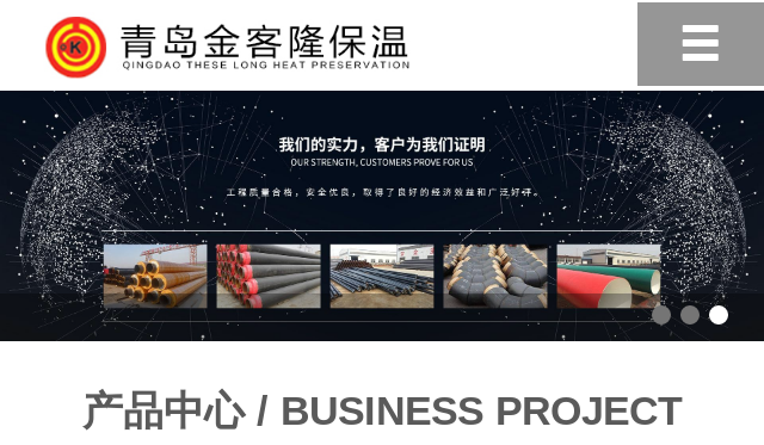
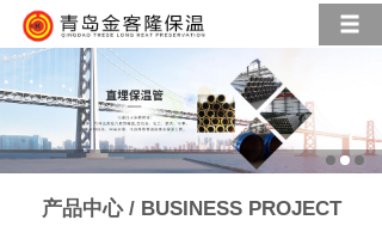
[7,88,757,344] [image] -> [4,47,378,175] [image]

